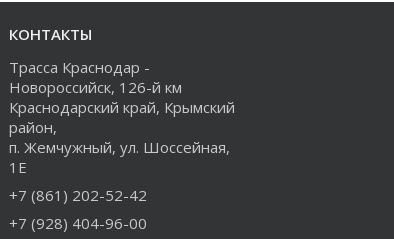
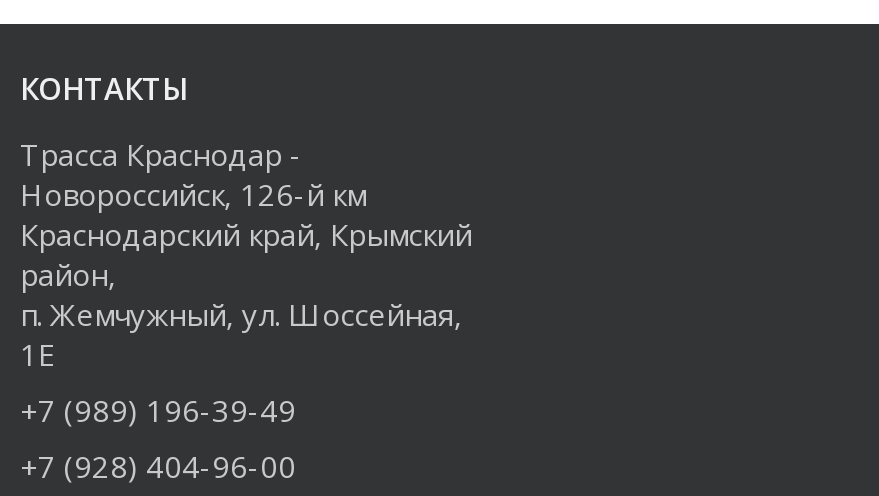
[9,185,147,205] +7 (861) 202-52-42 -> [20,390,296,430] +7 (989) 196-39-49

